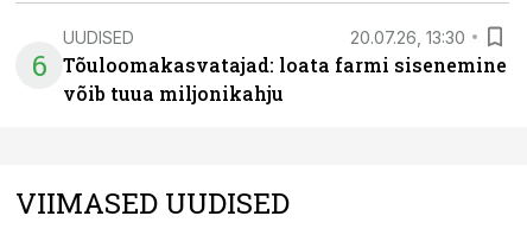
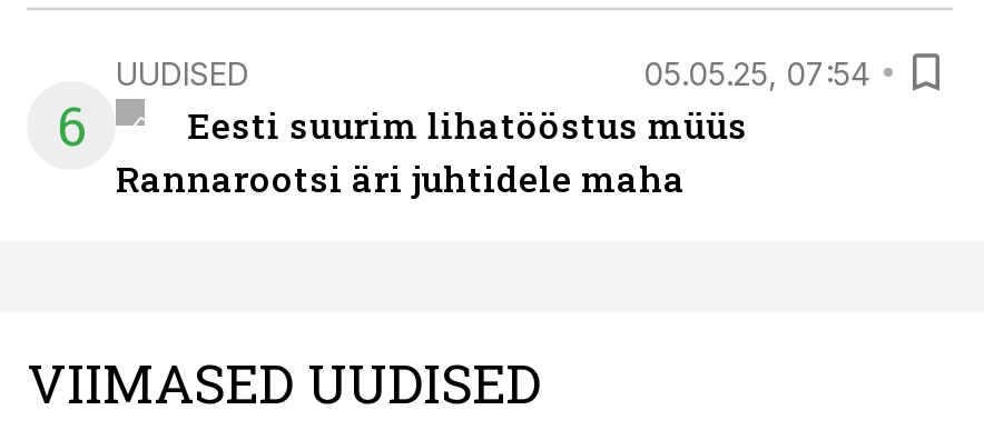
[63,27,507,106] 20.07.26, 13:30 | Tõuloomakasvatajad: loata farmi sisenemine | võib tuua miljonikahju -> [116,53,870,201] 05.05.25, 07:54 | Eesti suurim lihatööstus müüs | Rannarootsi äri juhtidele maha

